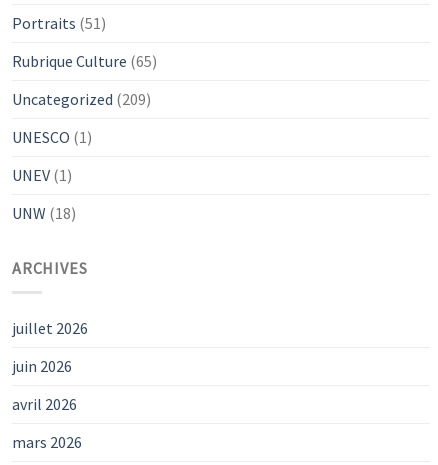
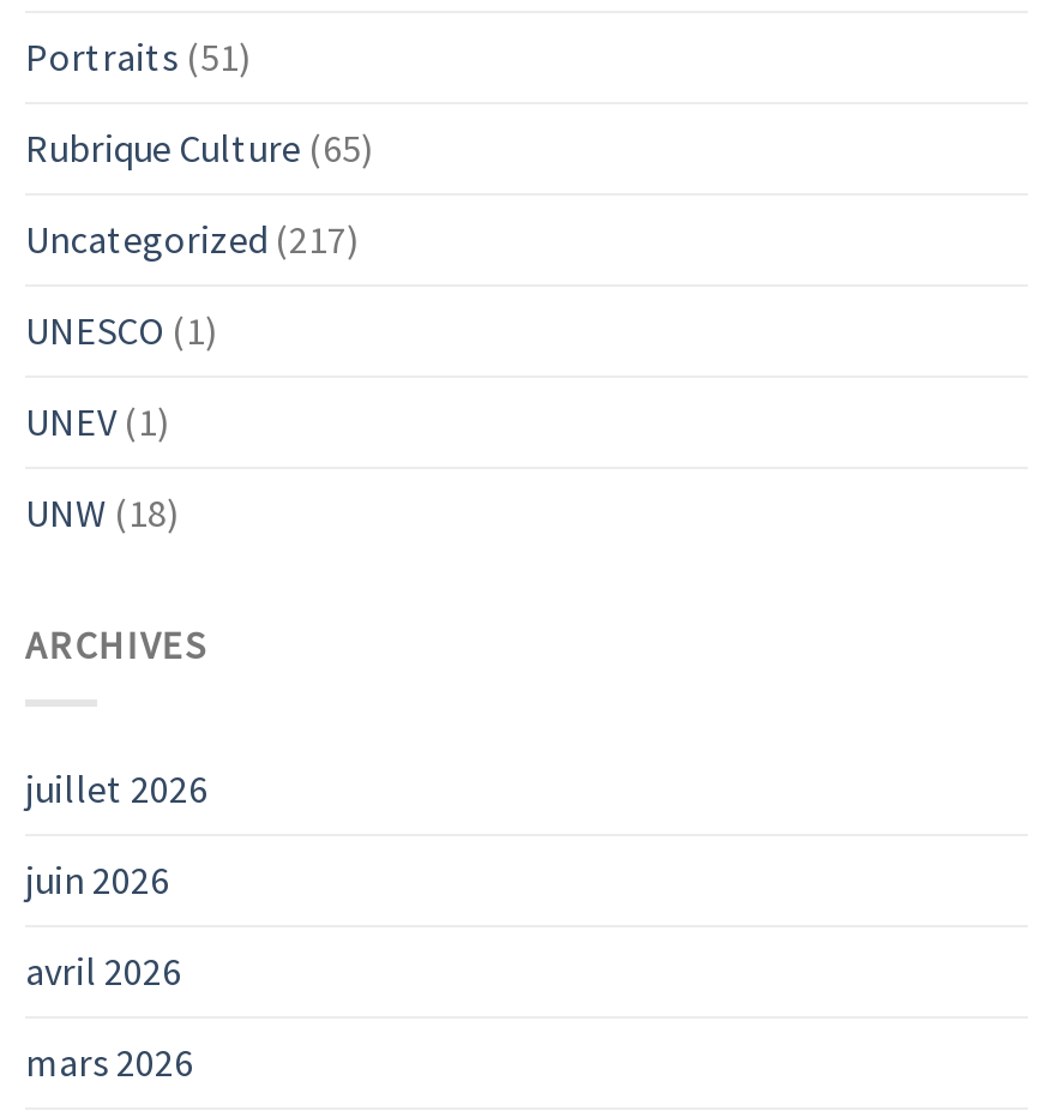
[12,89,151,109] Uncategorized (209) -> [25,214,359,262] Uncategorized (217)

